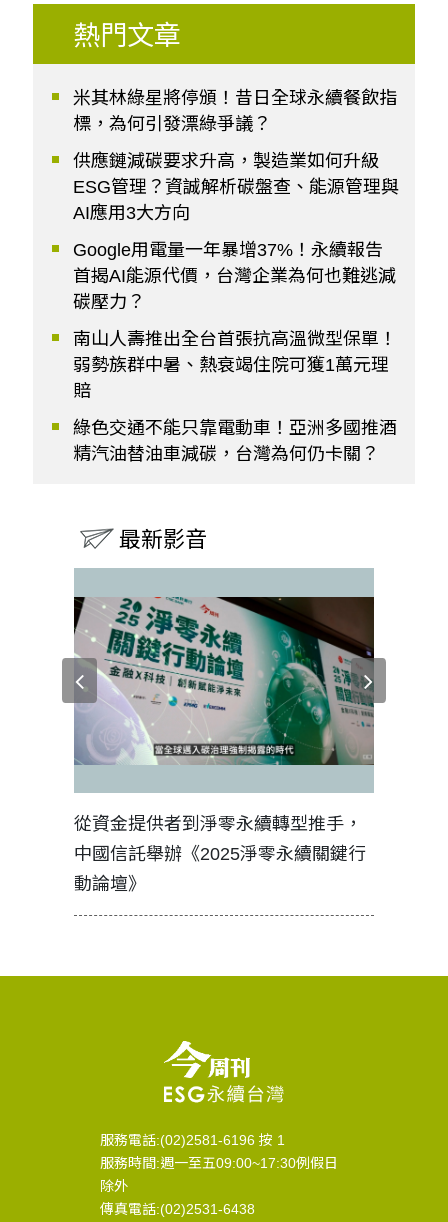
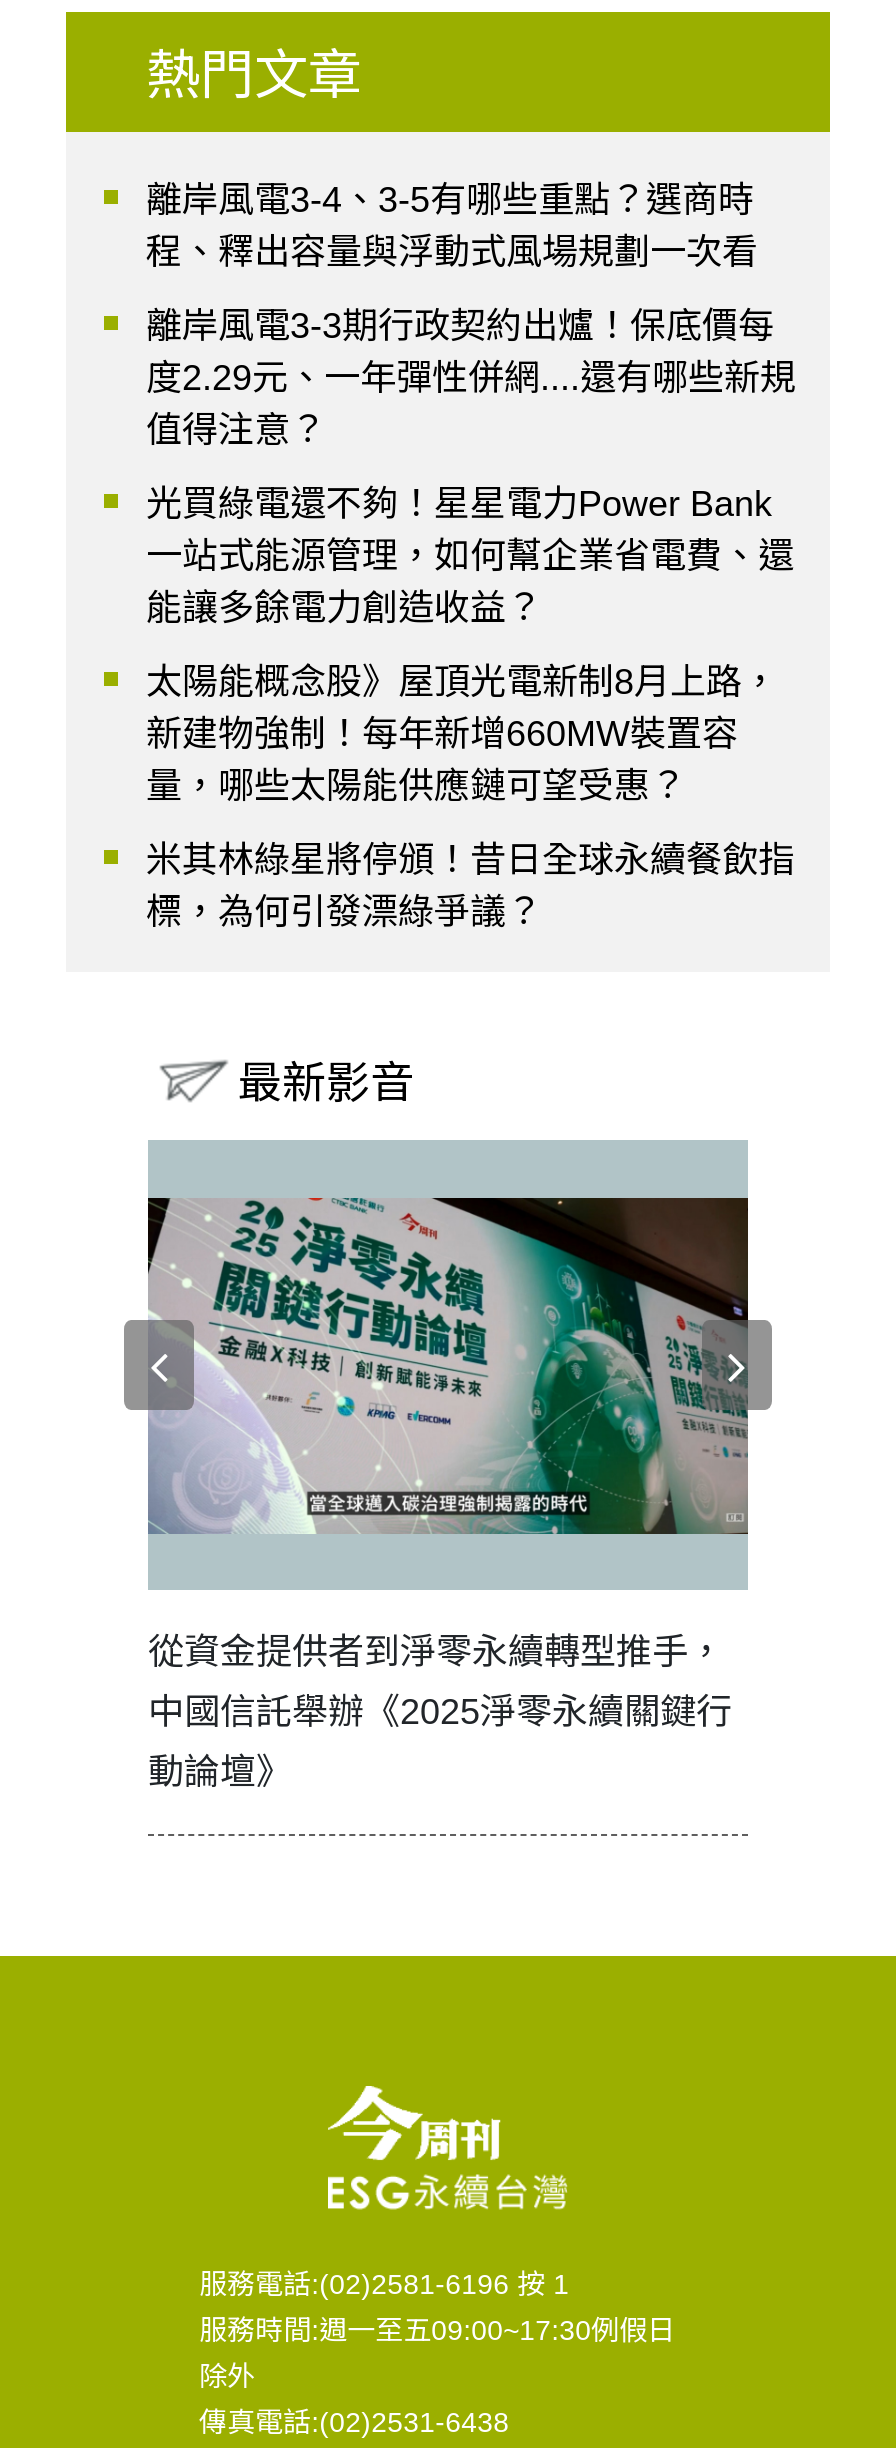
none -> [146,181,796,807] 離岸風電3-4、3-5有哪些重點？選商時 | 程、釋出容量與浮動式風場規劃一次看 | 離岸風電3-3期行政契約出爐！保底價每 | 度2.29元、一年彈性併網....還有哪些新規 | 值得注意？ | 光買綠電還不夠！星星電力Power Bank | 一站式能源管理，如何幫企業省電費、還 | 能讓多餘電力創造收益？ | 太陽能概念股》屋頂光電新制8月上路， | 新建物強制！每年新增660MW裝置容 | 量，哪些太陽能供應鏈可望受惠？
moved [73,88,397,134] -> [146,841,794,933]: 米其林綠星將停頒！昔日全球永續餐飲指 | 標，為何引發漂綠爭議？
[73,151,399,464] 供應鏈減碳要求升高，製造業如何升級 | ESG管理？資誠解析碳盤查、能源管理與 | AI應用3大方向 | Google用電量一年暴增37%！永續報告 | 首揭AI能源代價，台灣企業為何也難逃減 | 碳壓力？ | 南山人壽推出全台首張抗高溫微型保單！ | 弱勢族群中暑、熱衰竭住院可獲1萬元理 | 賠 | 綠色交通不能只靠電動車！亞洲多國推酒 | 精汽油替油車減碳，台灣為何仍卡關？ -> none

